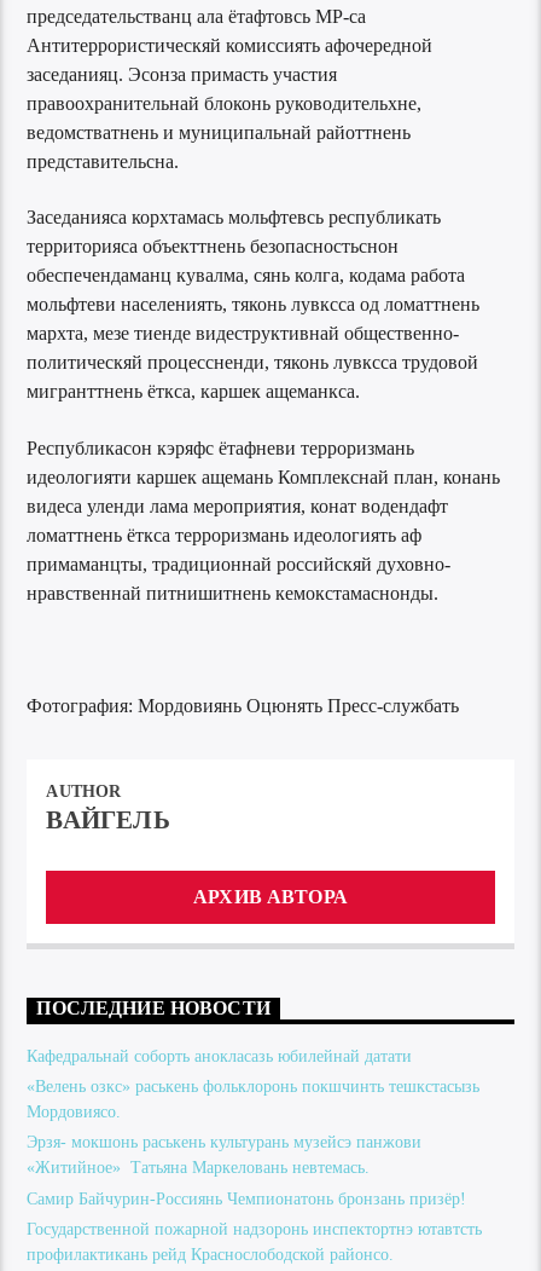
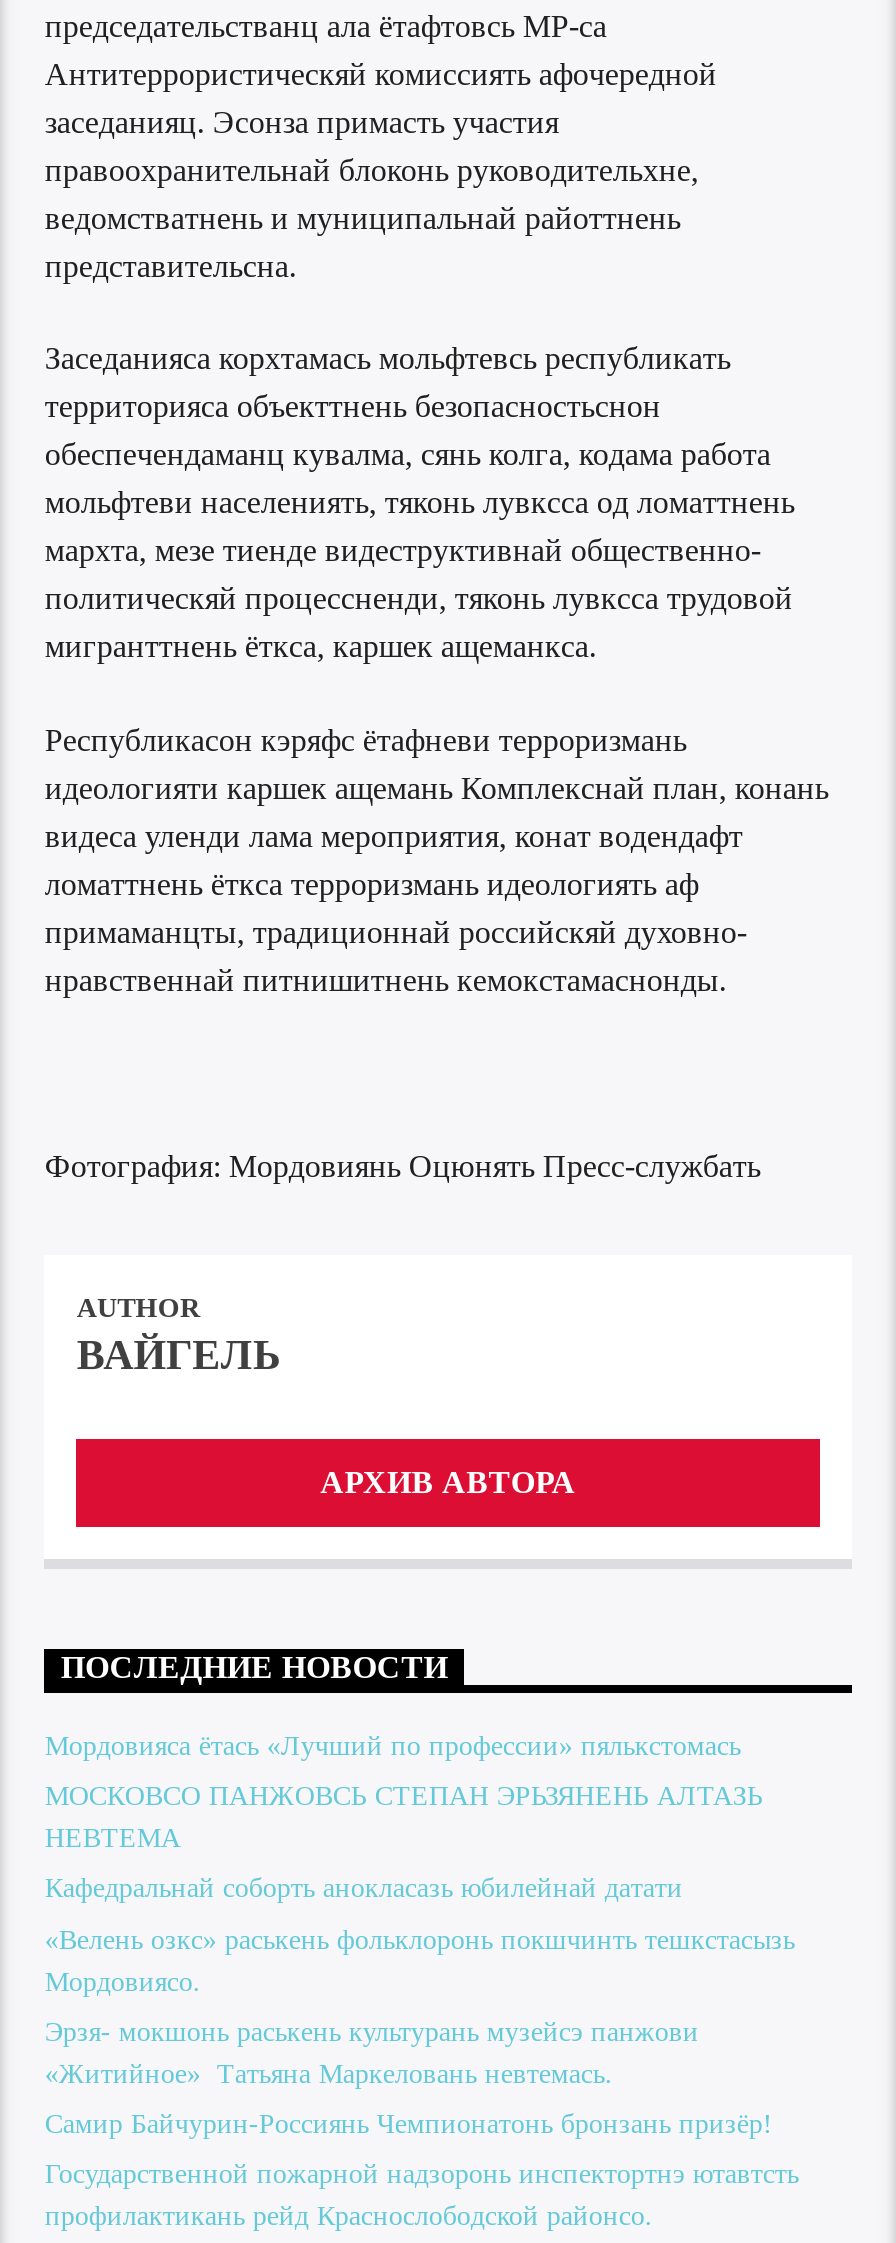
none -> [45,1731,763,1853] Мордовияса ётась «Лучший по профессии» пялькстомась | МОСКОВСО ПАНЖОВСЬ СТЕПАН ЭРЬЗЯНЕНЬ АЛТАЗЬ | НЕВТЕМА

